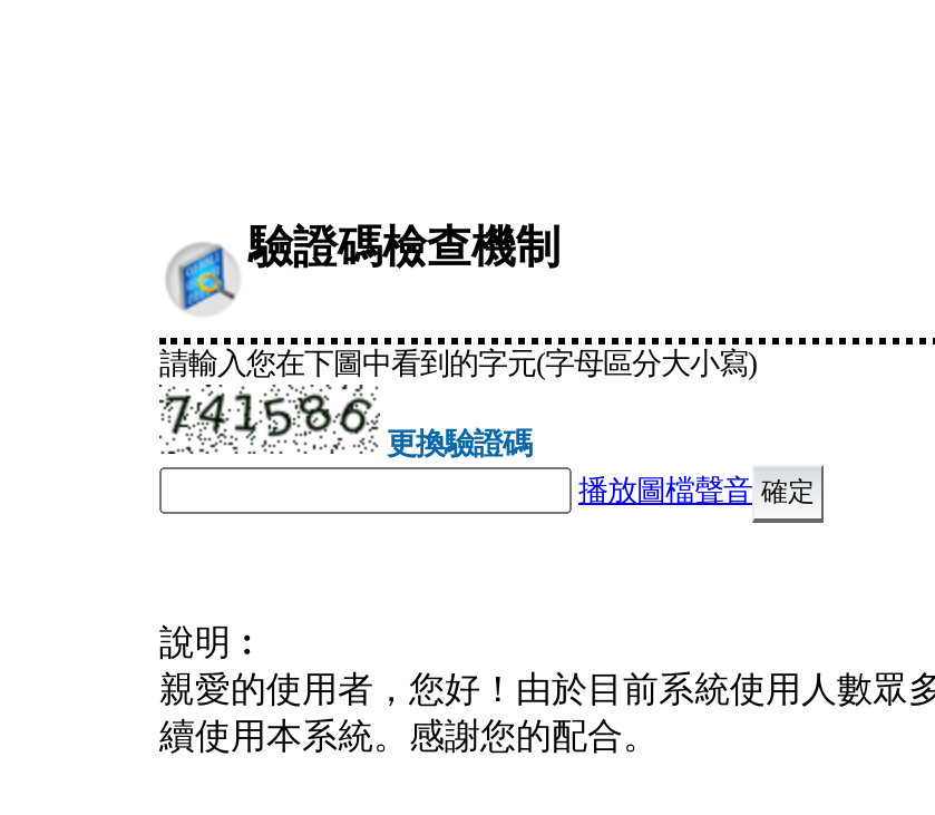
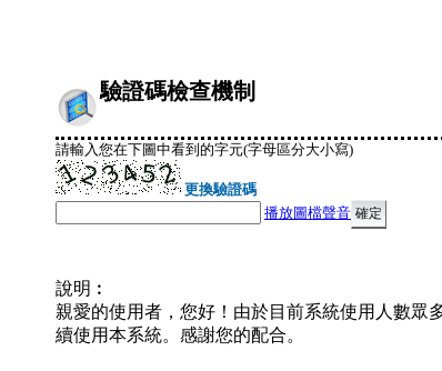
[159,385,407,456] [image] -> [54,160,181,195] [image]

